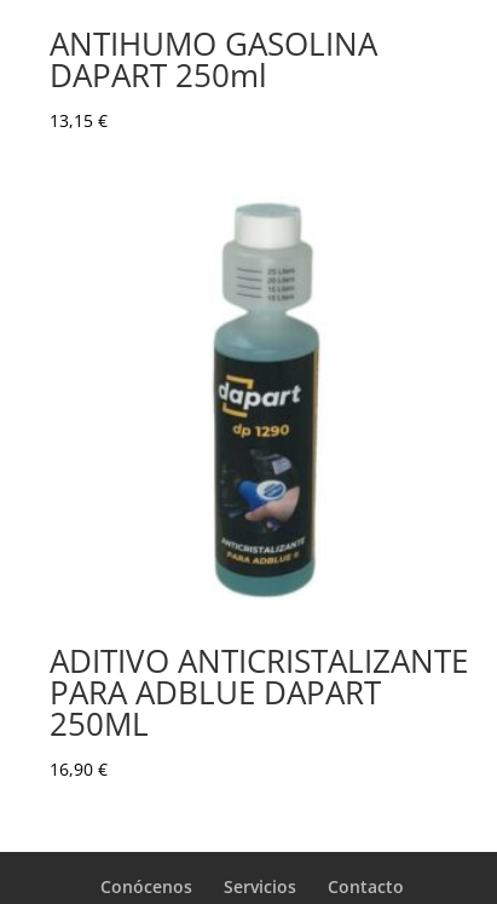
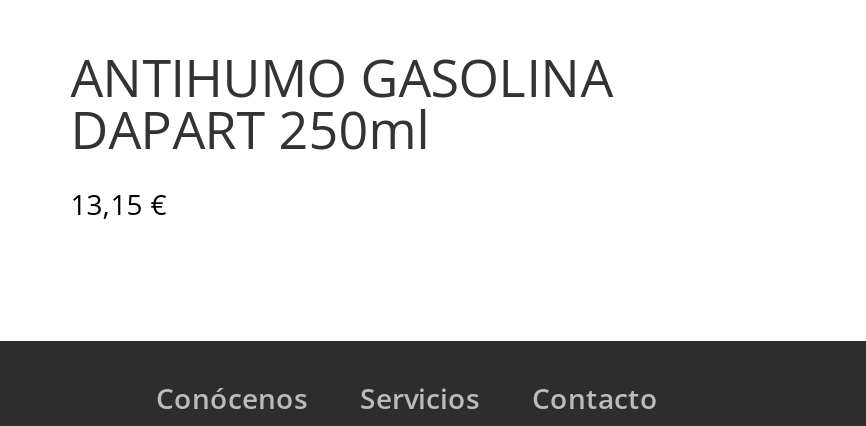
[49,203,468,781] [image] | ADITIVO ANTICRISTALIZANTE | PARA ADBLUE DAPART | 250ML | 16,90 € -> none

